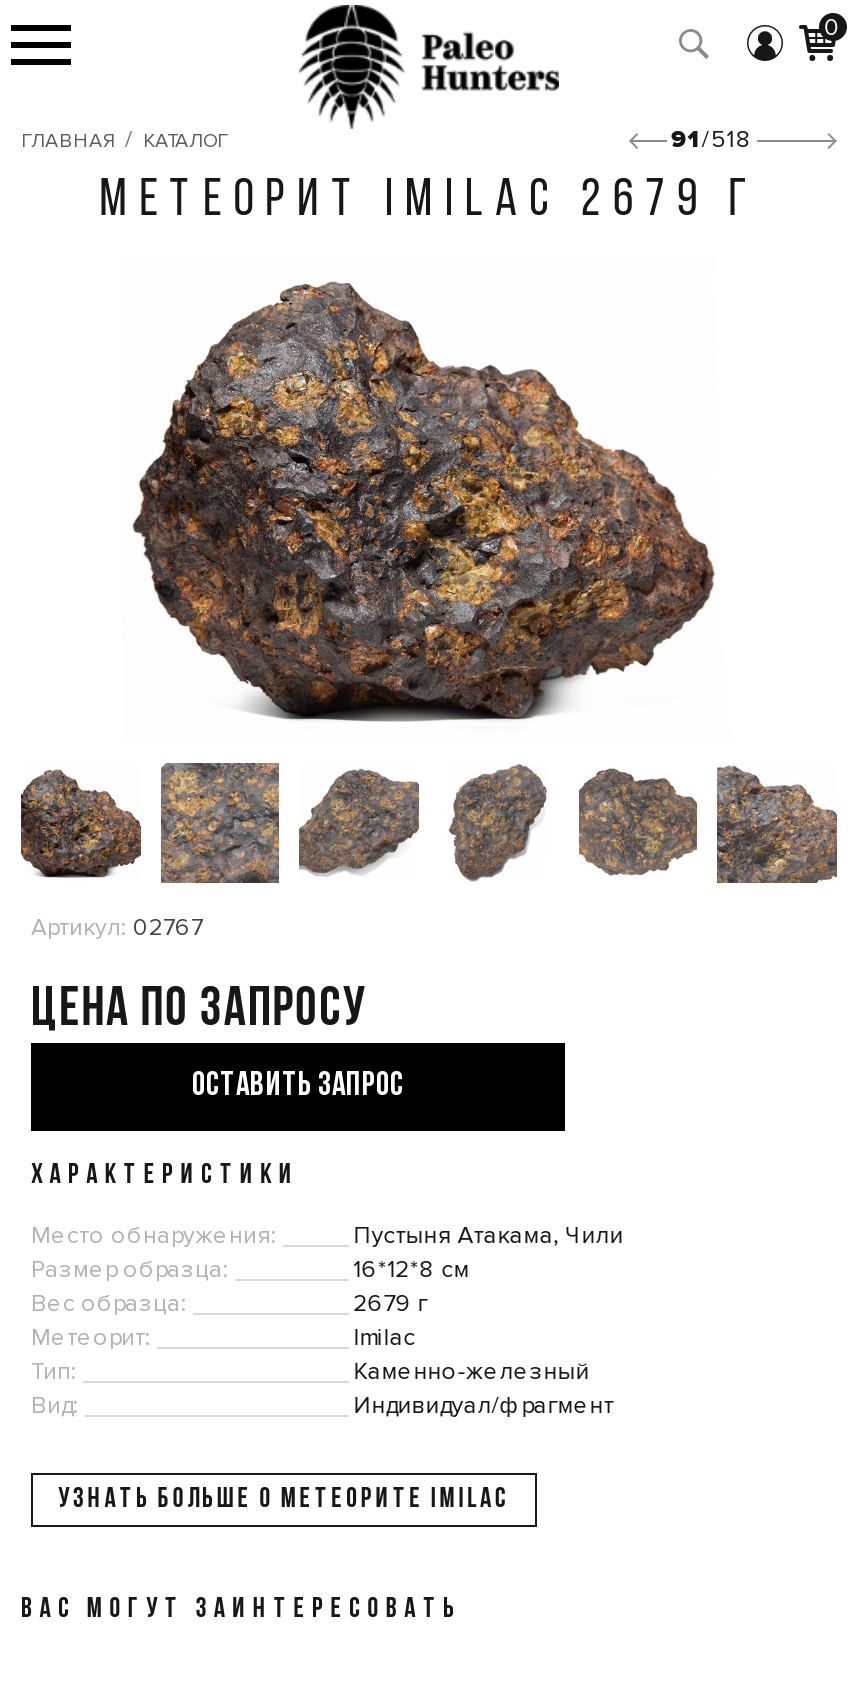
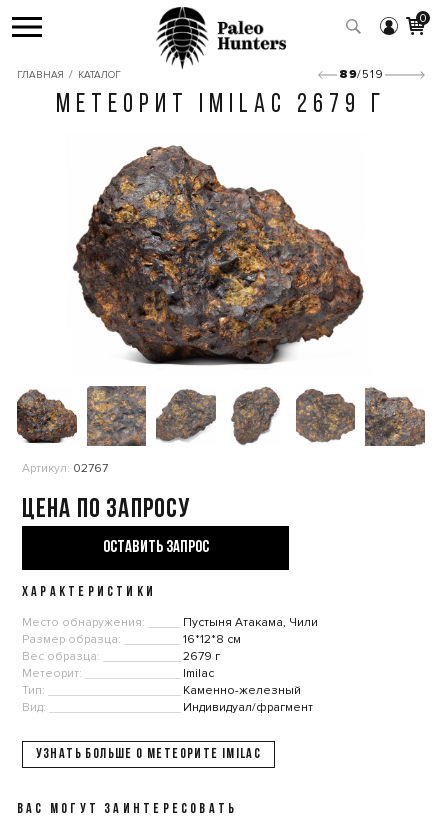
[671,125,754,155] 91/518 -> [339,67,383,82] 89/519

